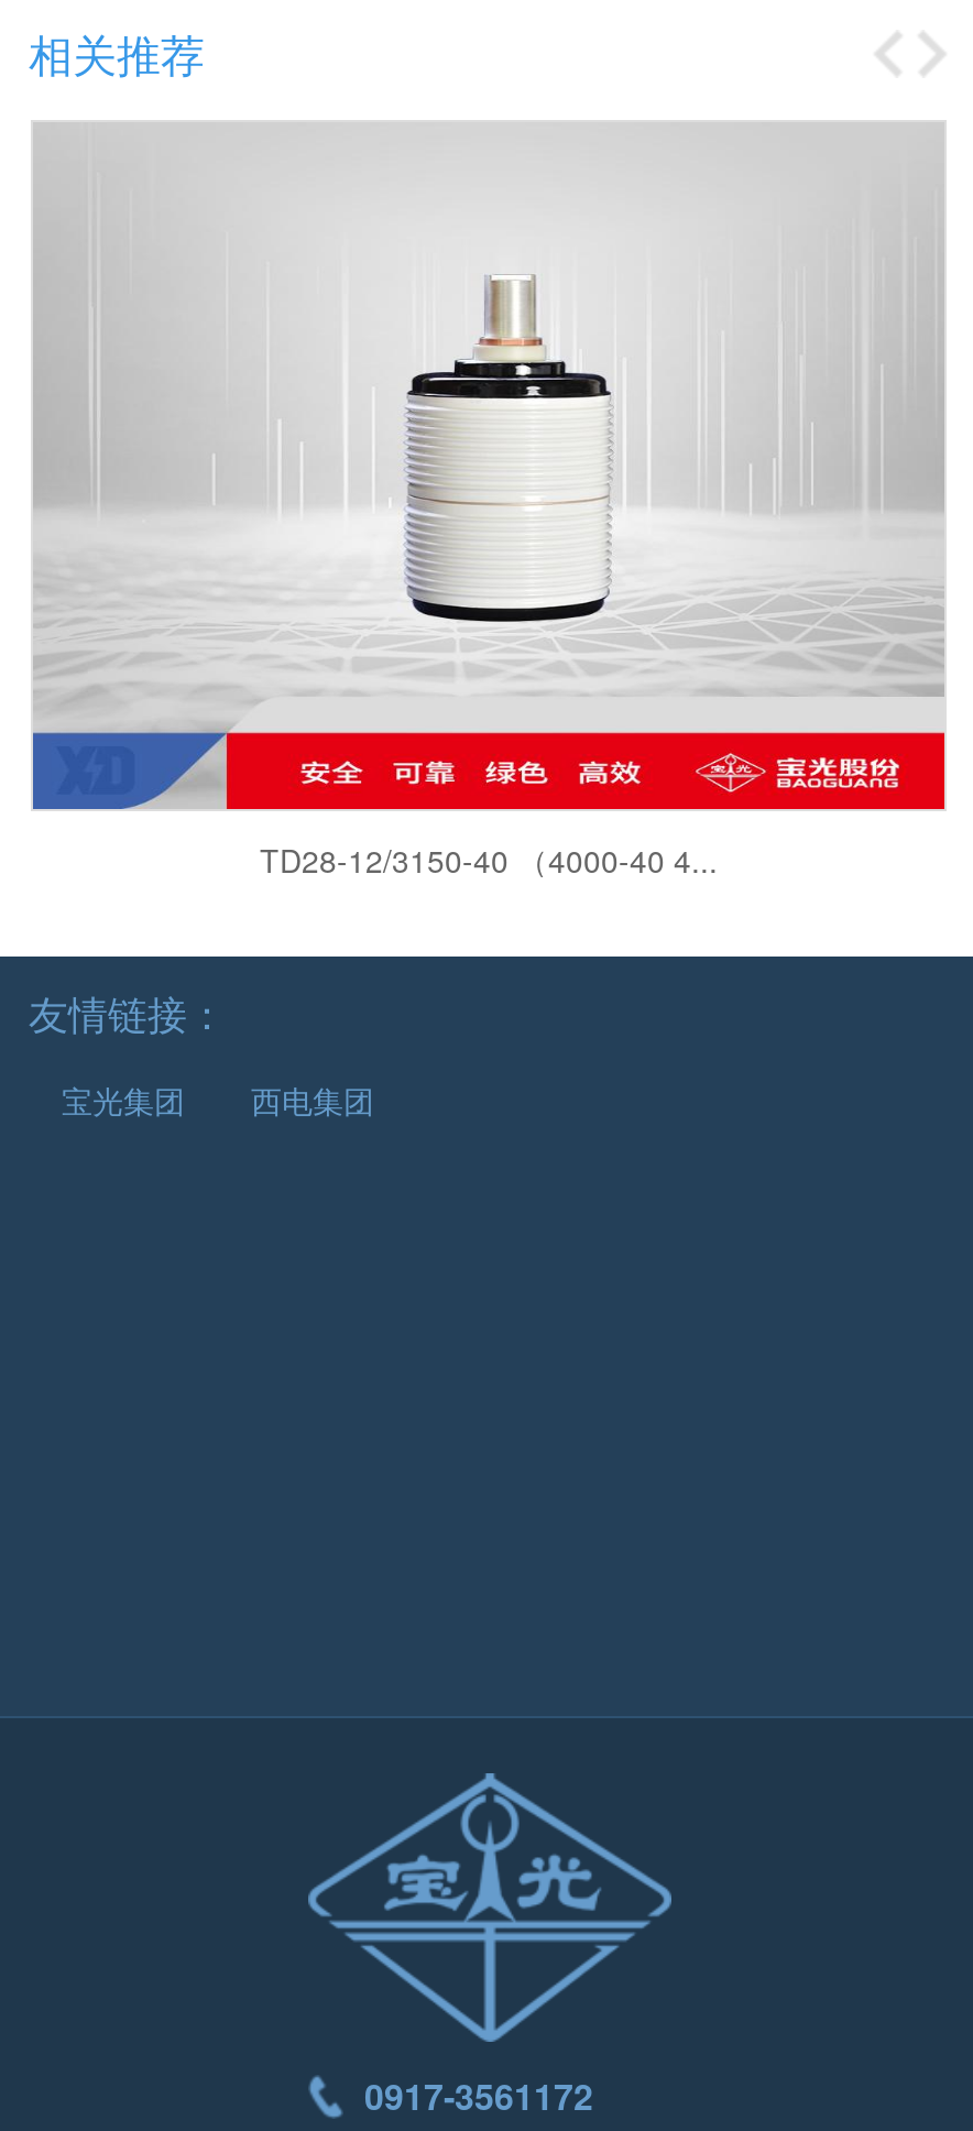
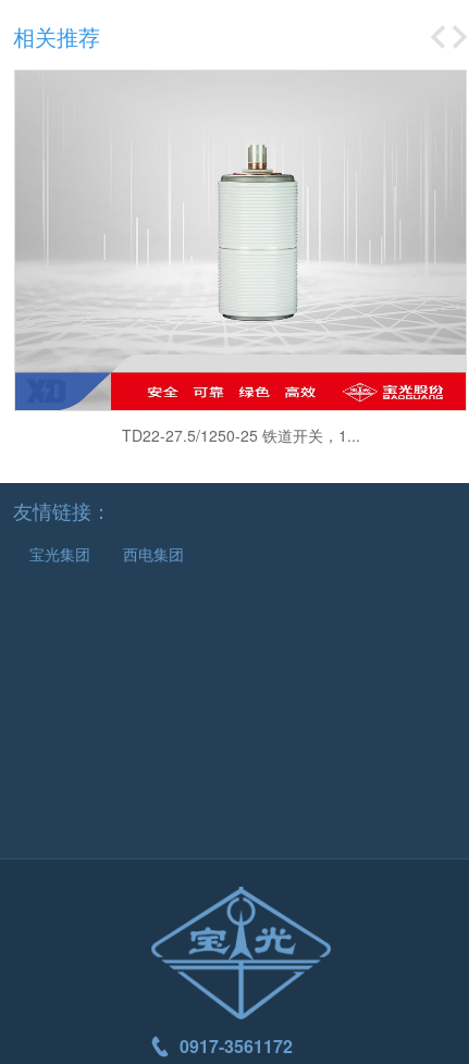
[405,276,612,629] [image] -> [200,146,299,322] [image]
[260,838,718,882] TD28-12/3150-40 （4000-40 4... -> [121,424,360,446] TD22-27.5/1250-25 铁道开关，1...

